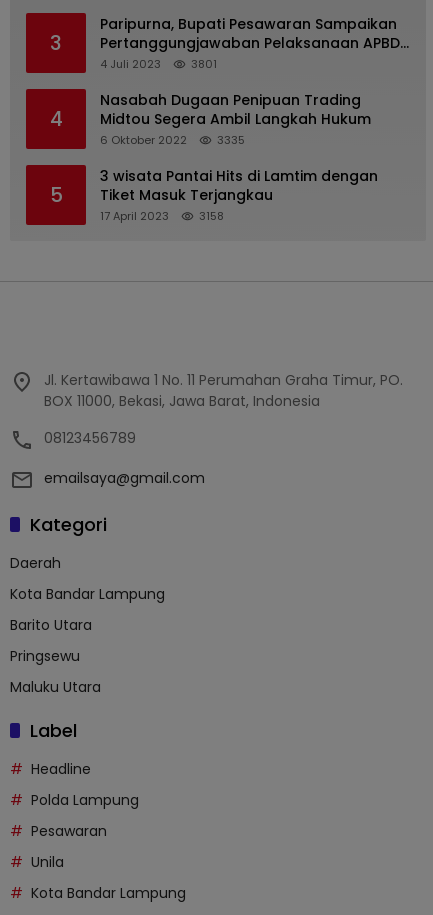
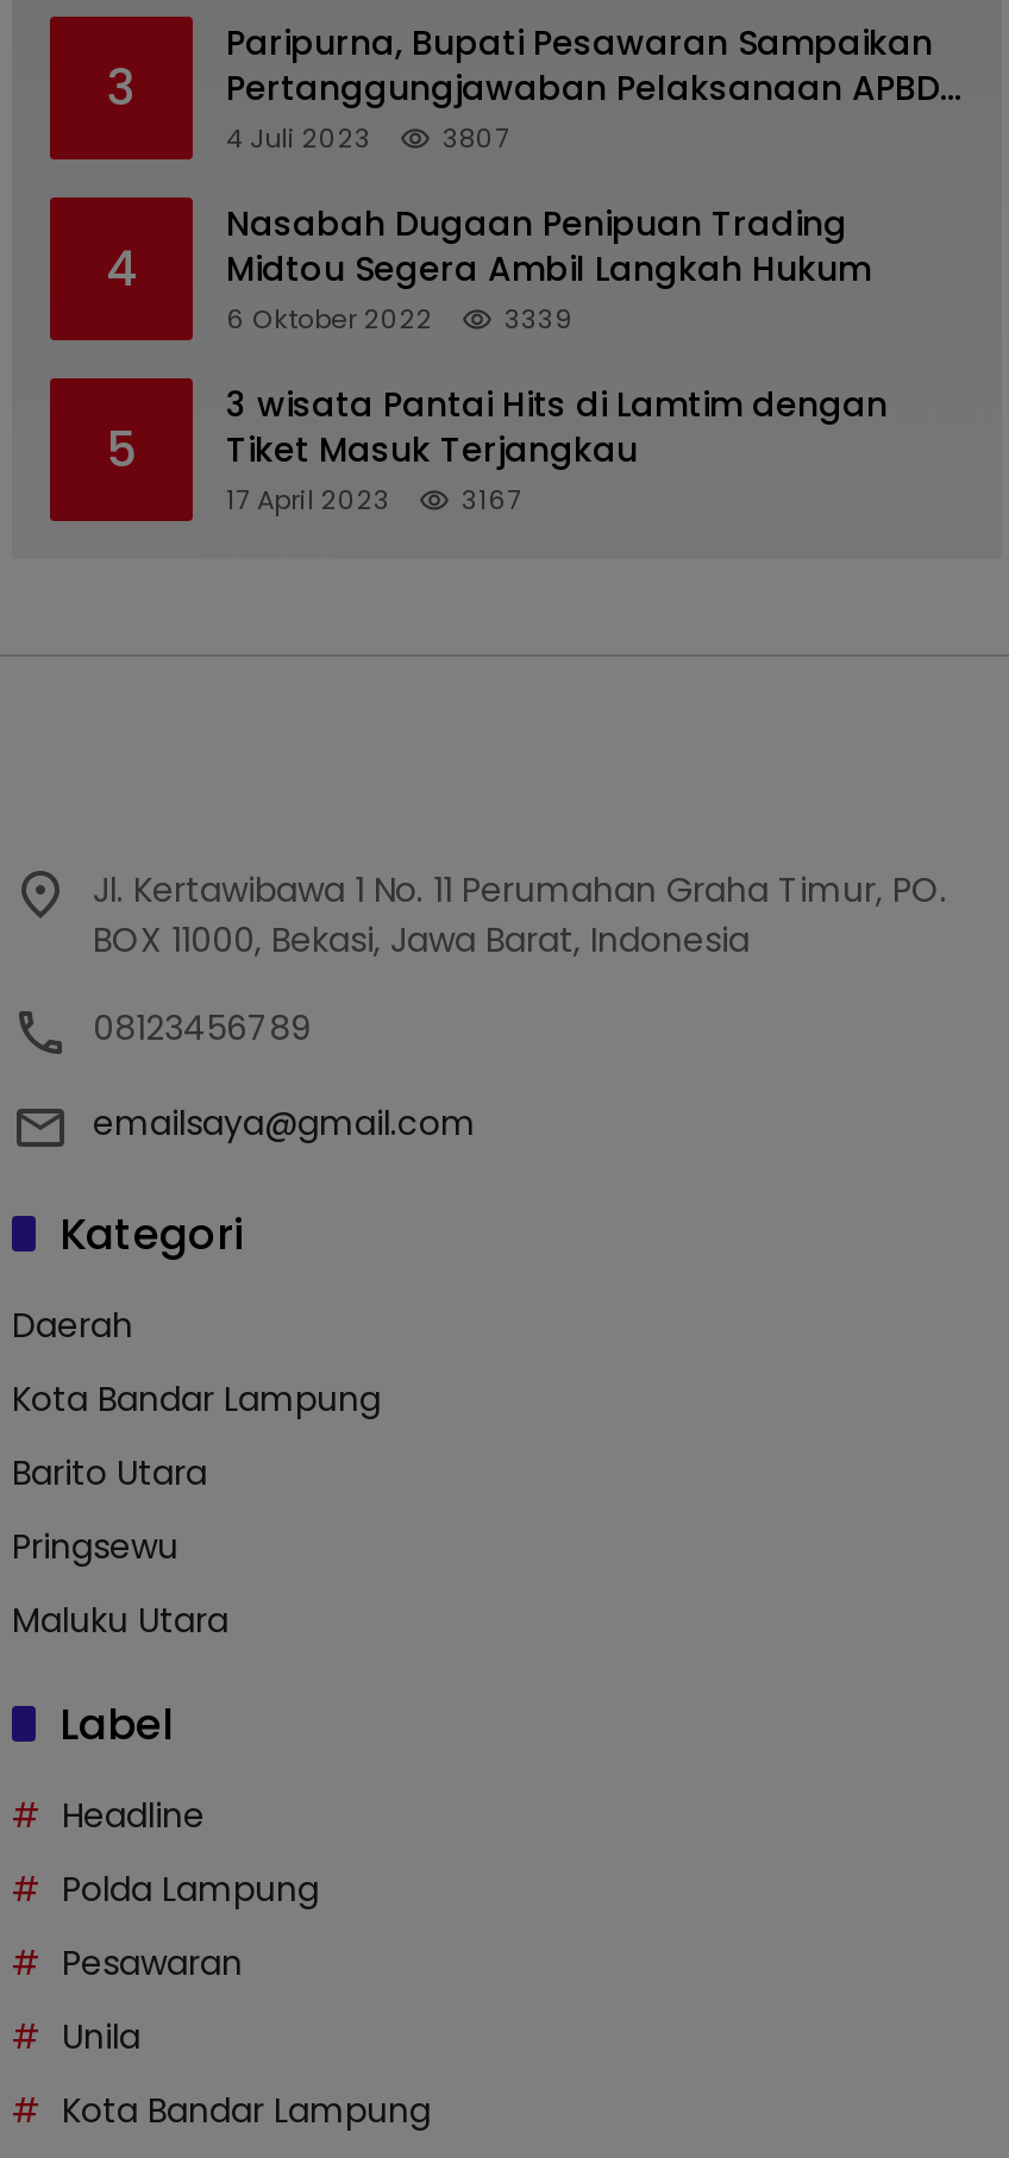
[191,56,217,72] 3801 -> [443,119,509,157] 3807
[100,132,245,148] 6 Oktober 2022 3335 -> [226,300,571,338] 6 Oktober 2022 3339
[100,208,224,224] 17 April 2023 3158 -> [226,481,521,519] 17 April 2023 3167

